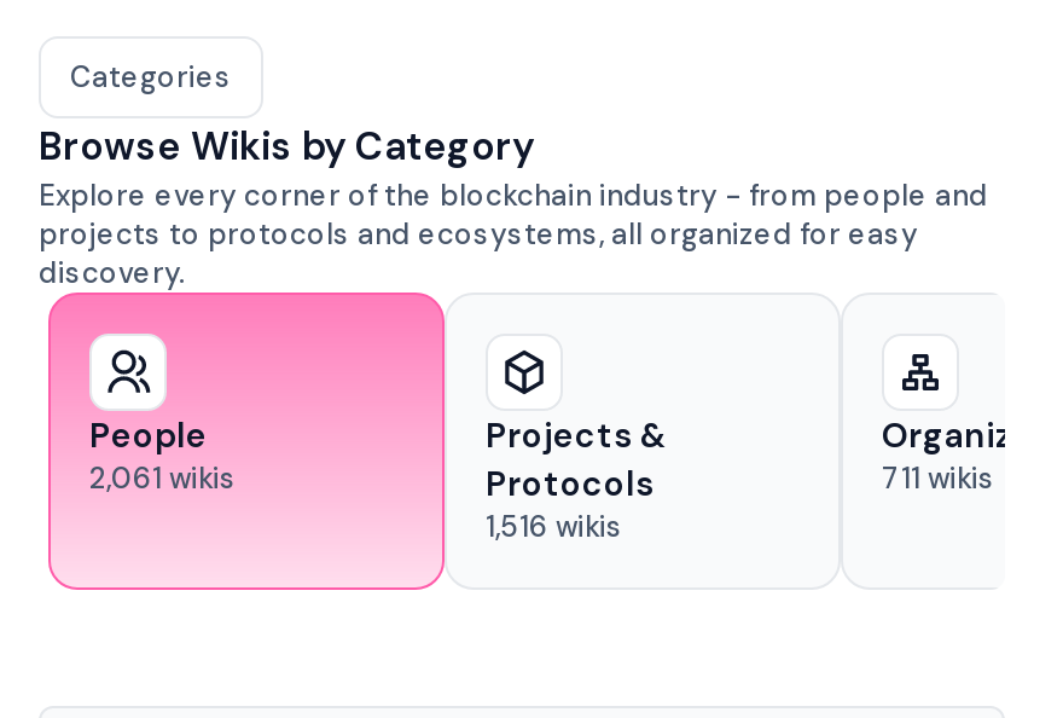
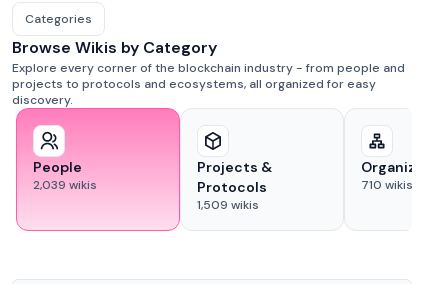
[89,459,237,498] 2,061 wikis -> [33,177,97,193] 2,039 wikis
[882,459,995,498] 711 wikis -> [361,177,413,193] 710 wikis
[486,508,623,546] 1,516 wikis -> [197,197,259,213] 1,509 wikis

